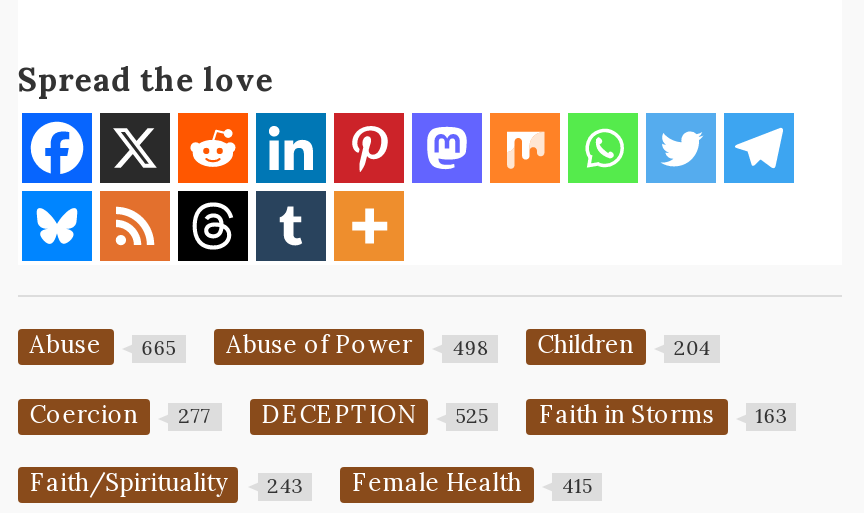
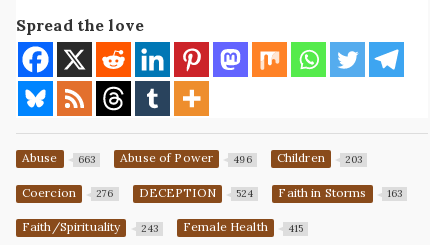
[142,335,176,361] 665 -> [78,153,95,166] 663
[453,335,487,361] 498 -> [233,153,252,166] 496
[674,335,711,361] 204 -> [345,153,362,166] 203
[178,404,211,430] 277 -> [96,187,114,200] 276
[456,404,489,430] 525 -> [236,187,253,200] 524

